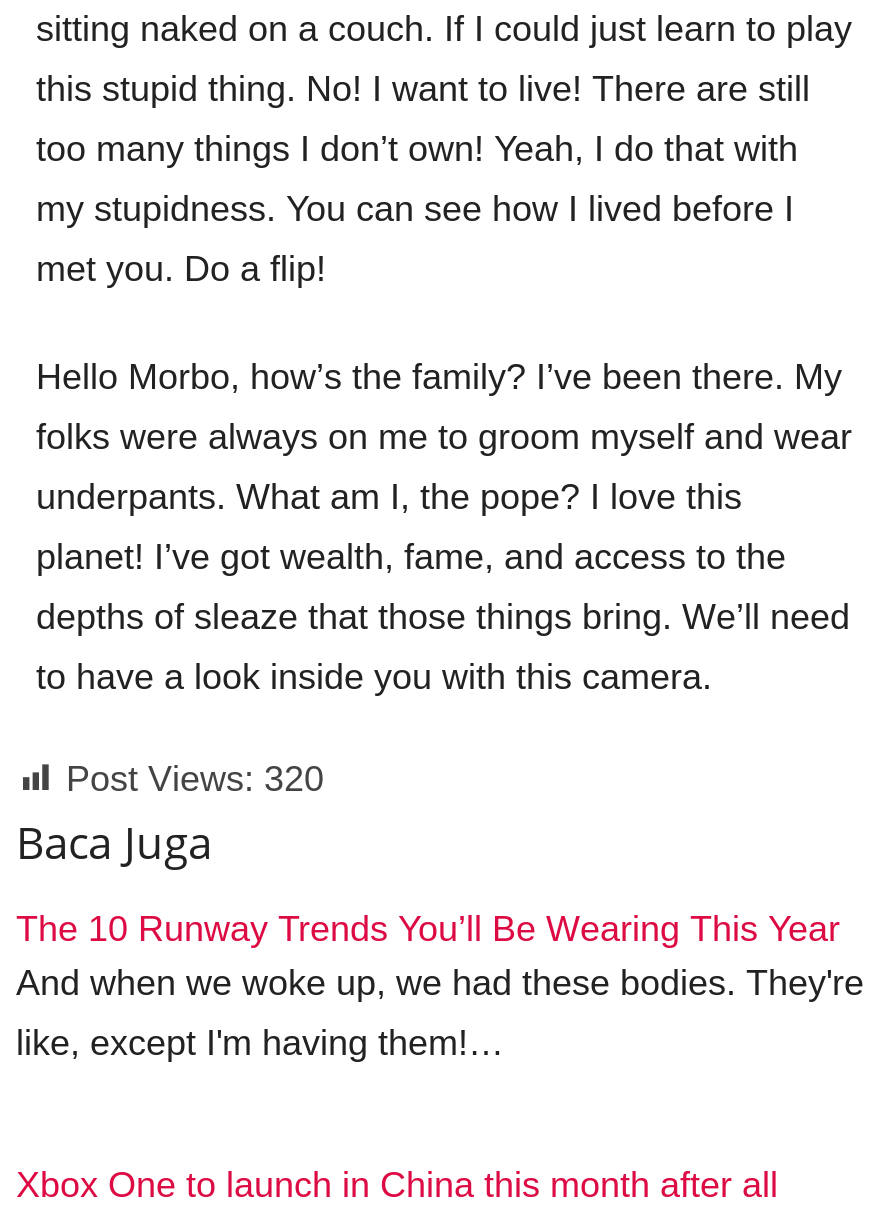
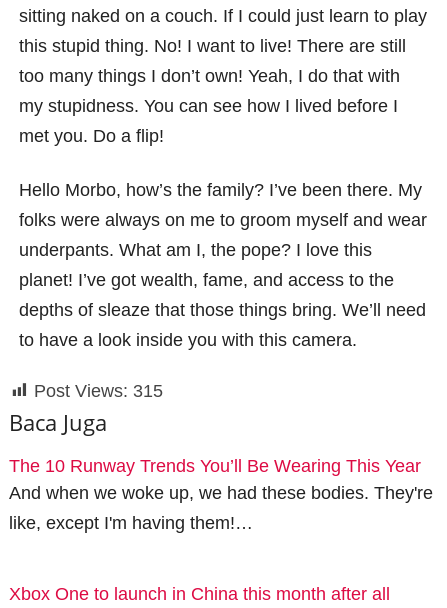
[66,759,324,799] Post Views: 320 -> [34,381,163,401] Post Views: 315

